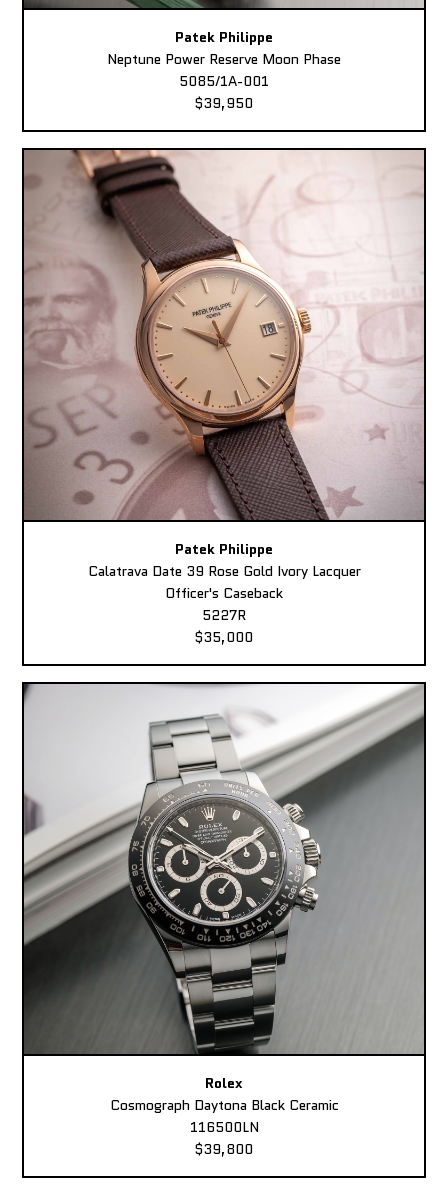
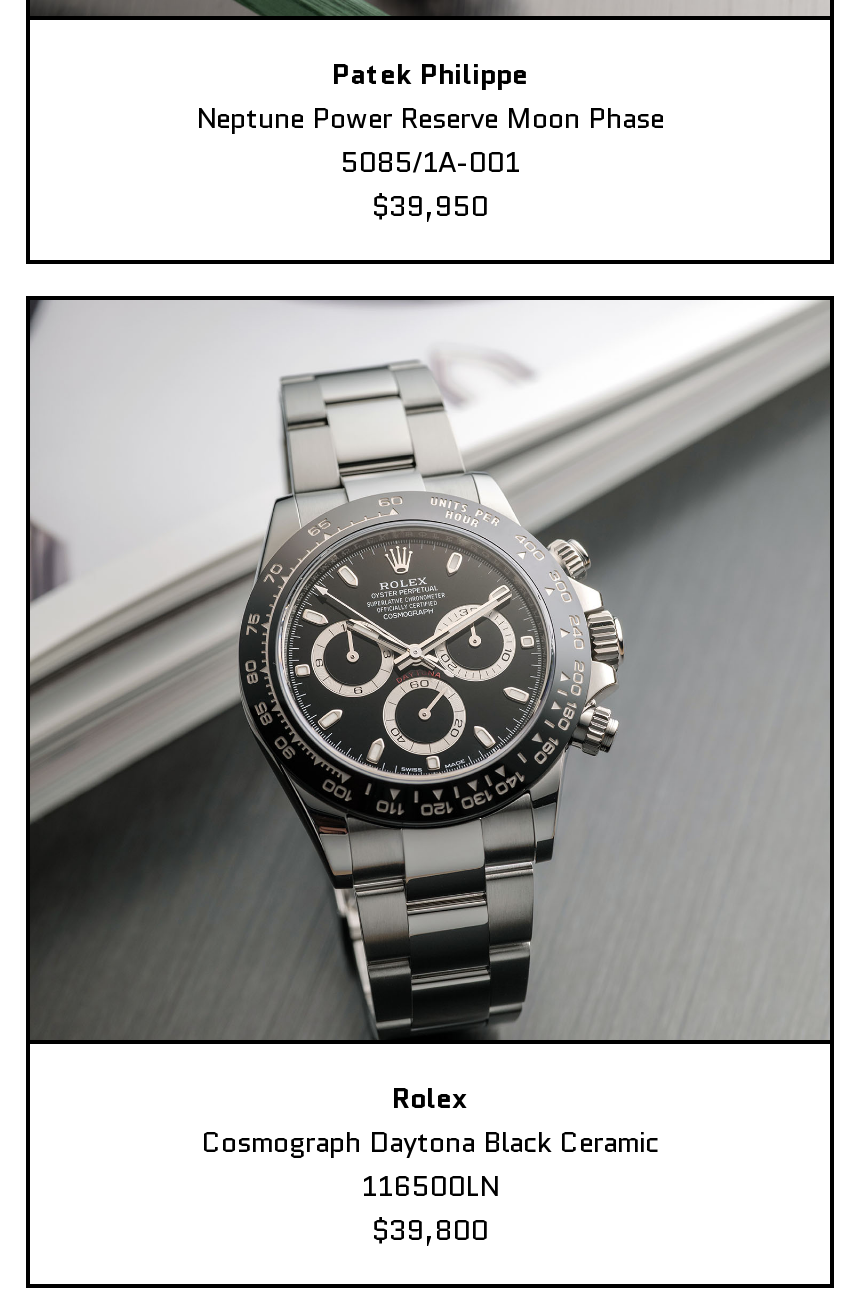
[24,149,422,647] [image] | Patek Philippe | Calatrava Date 39 Rose Gold Ivory Lacquer | Officer's Caseback | 5227R | $35,000 -> none

